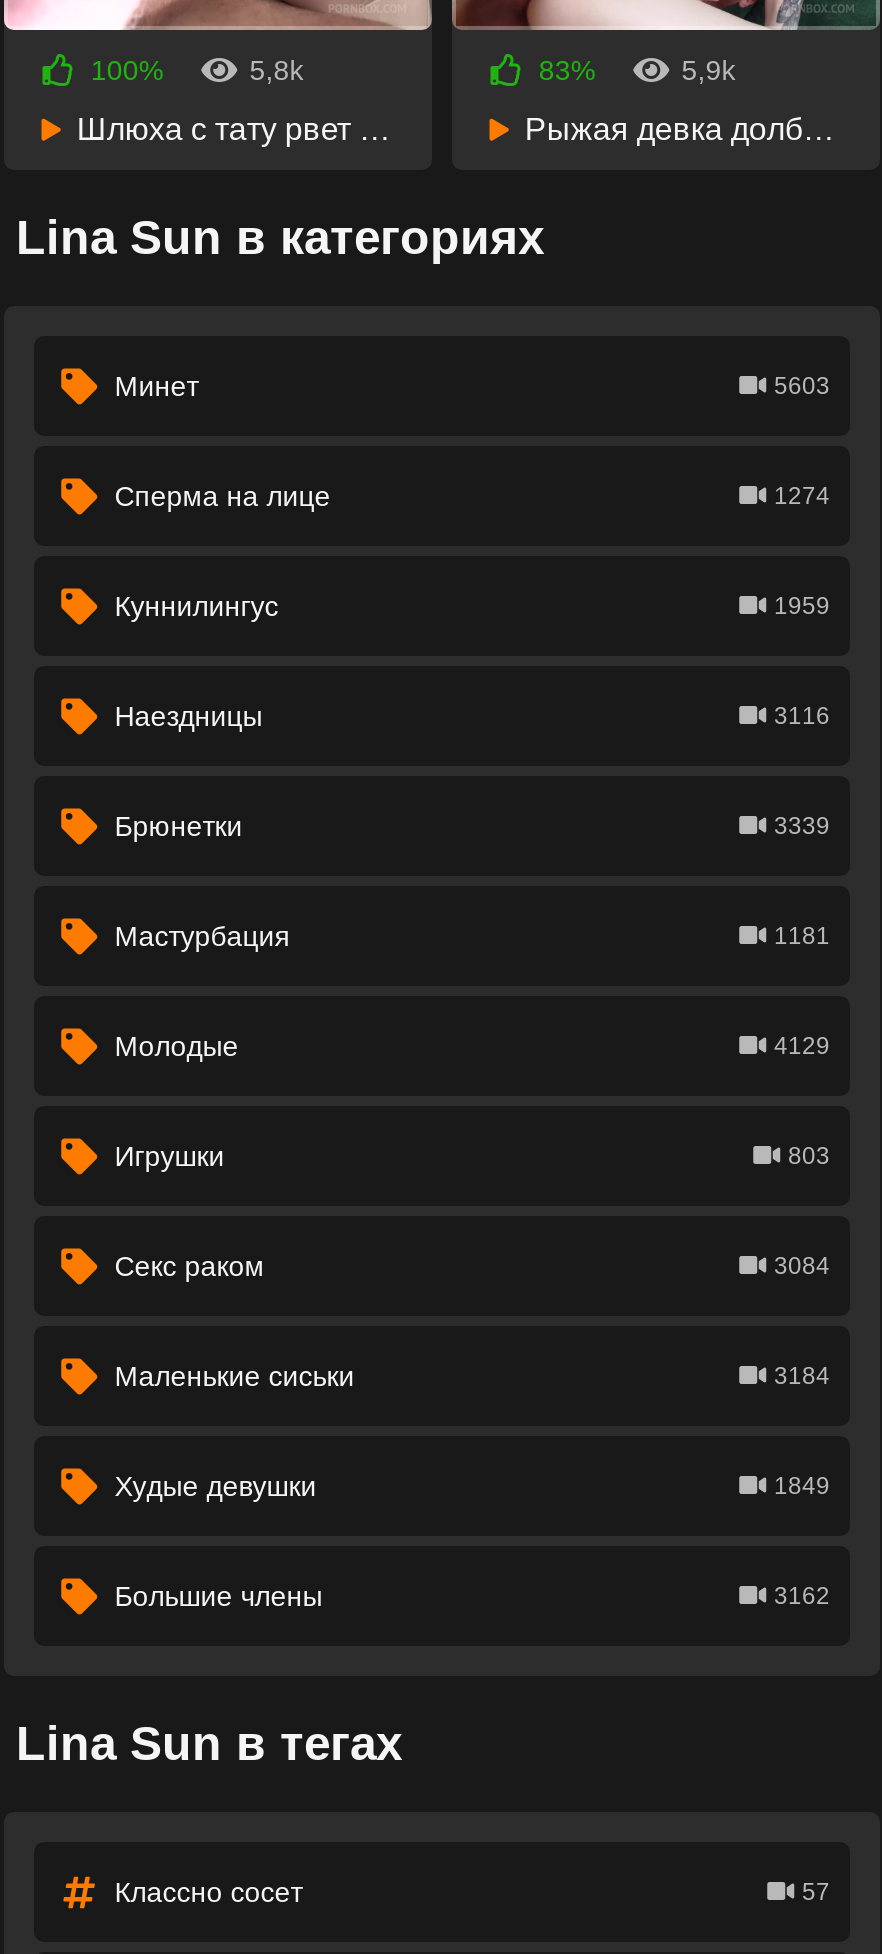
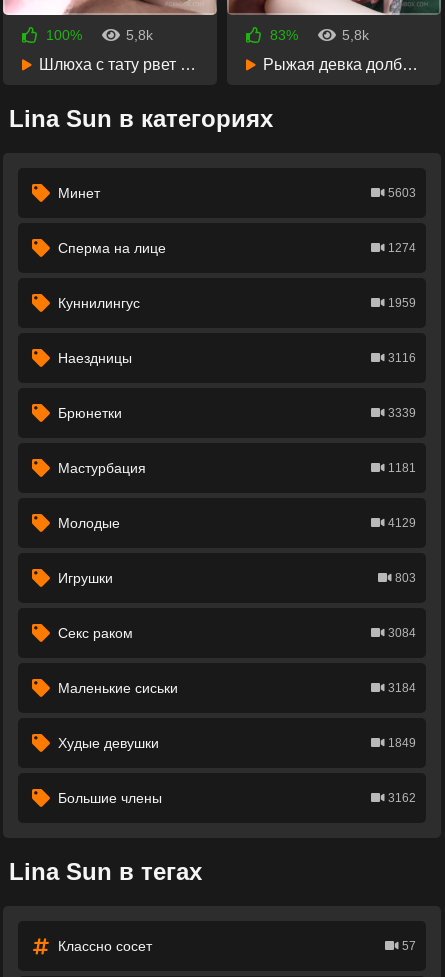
[682,53,736,85] 5,9k -> [342,26,369,42] 5,8k

